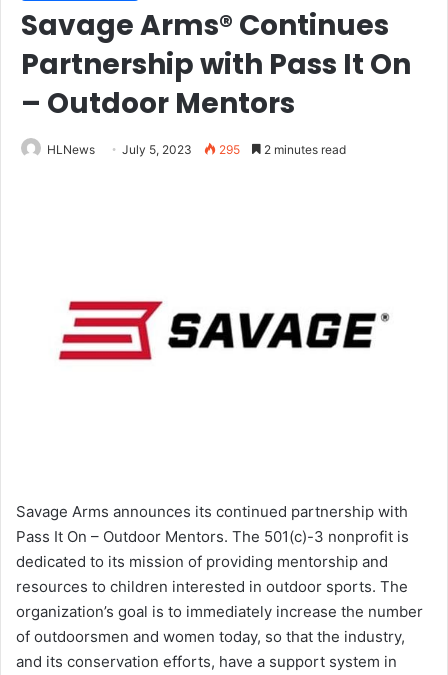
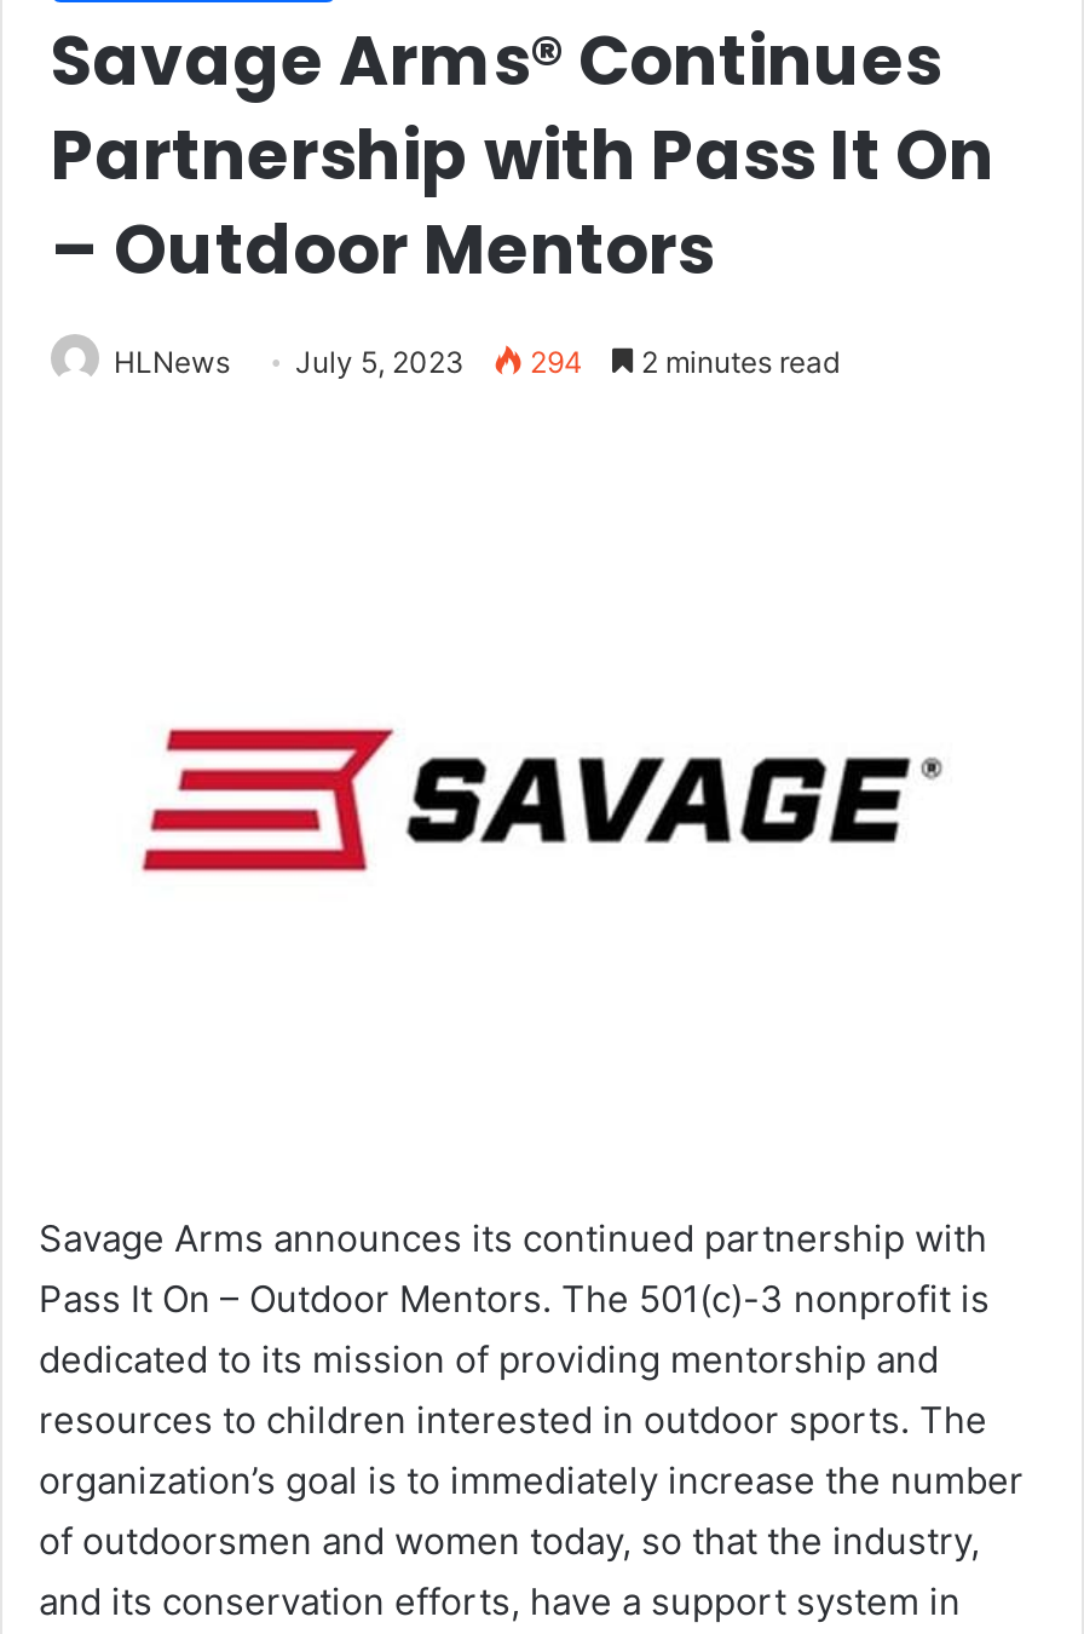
[47,142,346,157] HLNews July 5, 2023 295 2 minutes read -> [114,344,840,380] HLNews July 5, 2023 294 2 minutes read

